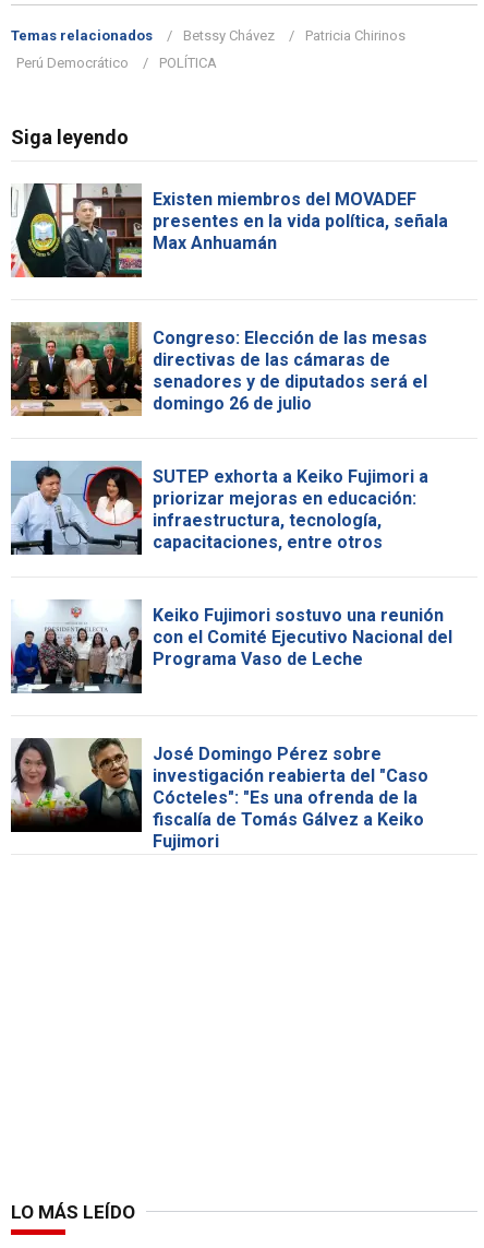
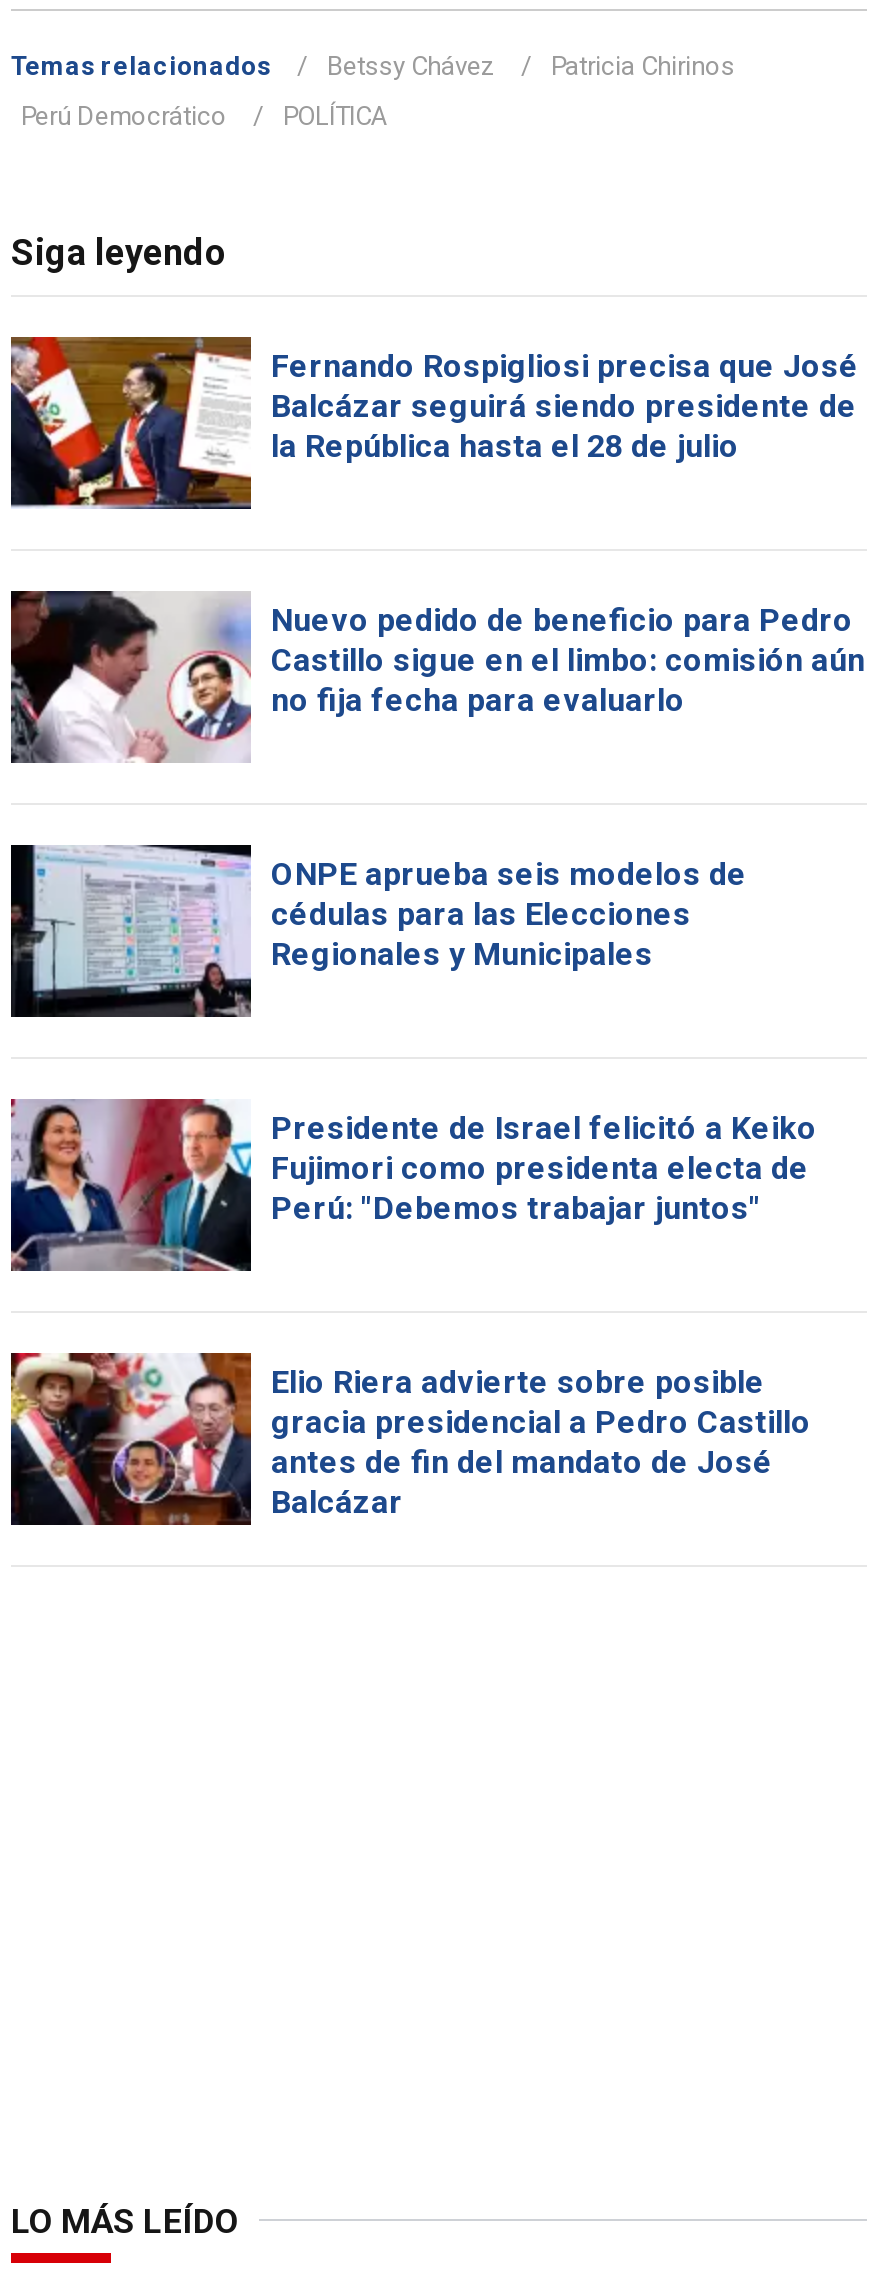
[10,182,448,278] [image] | Existen miembros del MOVADEF | presentes en la vida política, señala | Max Anhuamán -> [9,335,859,511] [image] | Fernando Rospigliosi precisa que José | Balcázar seguirá siendo presidente de | la República hasta el 28 de julio
[10,322,427,417] [image] | Congreso: Elección de las mesas | directivas de las cámaras de | senadores y de diputados será el | domingo 26 de julio -> [9,589,865,765] [image] | Nuevo pedido de beneficio para Pedro | Castillo sigue en el limbo: comisión aún | no fija fecha para evaluarlo
[11,461,428,556] [image] | SUTEP exhorta a Keiko Fujimori a | priorizar mejoras en educación: | infraestructura, tecnología, | capacitaciones, entre otros -> [9,843,747,1019] [image] | ONPE aprueba seis modelos de | cédulas para las Elecciones | Regionales y Municipales
[10,599,452,693] [image] | Keiko Fujimori sostuvo una reunión | con el Comité Ejecutivo Nacional del | Programa Vaso de Leche -> [9,1097,817,1271] [image] | Presidente de Israel felicitó a Keiko | Fujimori como presidenta electa de | Perú: "Debemos trabajar juntos"
[10,737,428,851] [image] | José Domingo Pérez sobre | investigación reabierta del "Caso | Cócteles": "Es una ofrenda de la | fiscalía de Tomás Gálvez a Keiko | Fujimori -> [9,1351,811,1527] [image] | Elio Riera advierte sobre posible | gracia presidencial a Pedro Castillo | antes de fin del mandato de José | Balcázar

